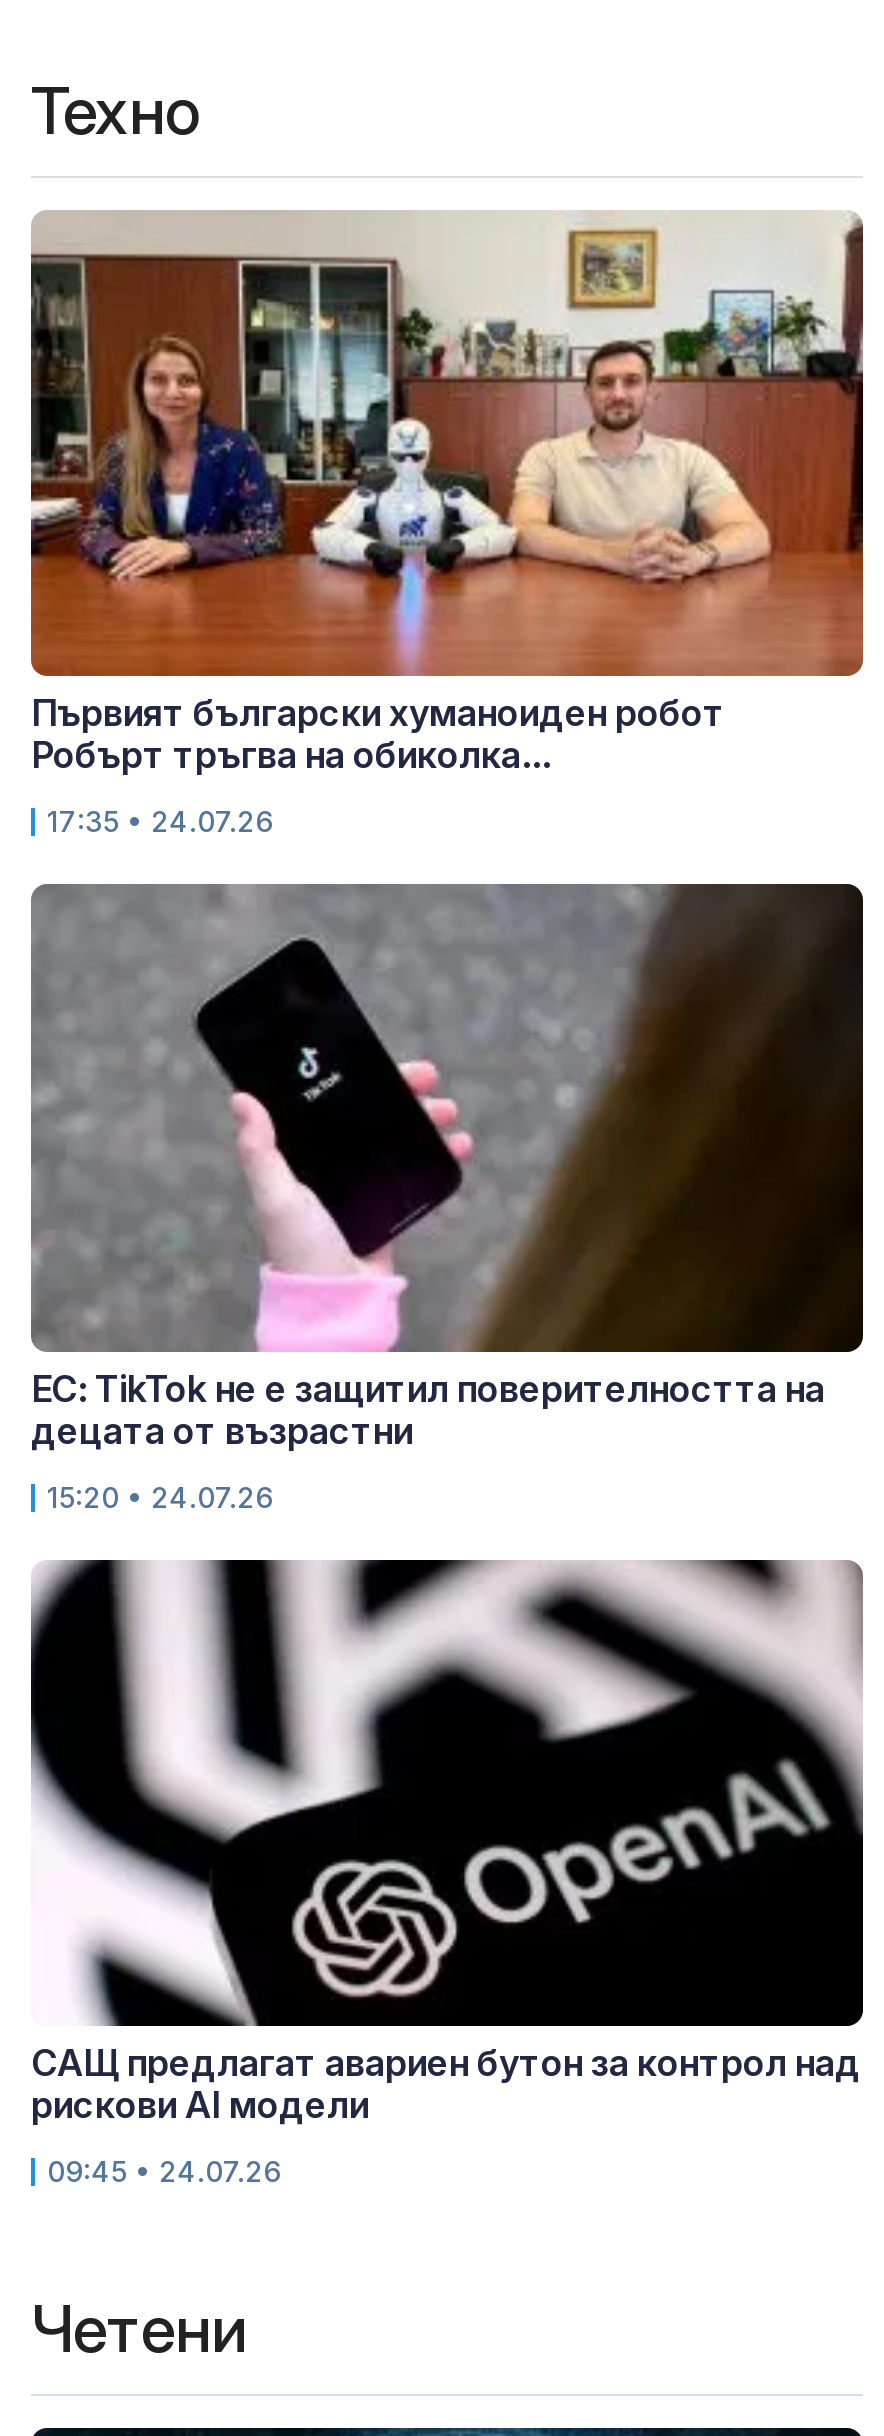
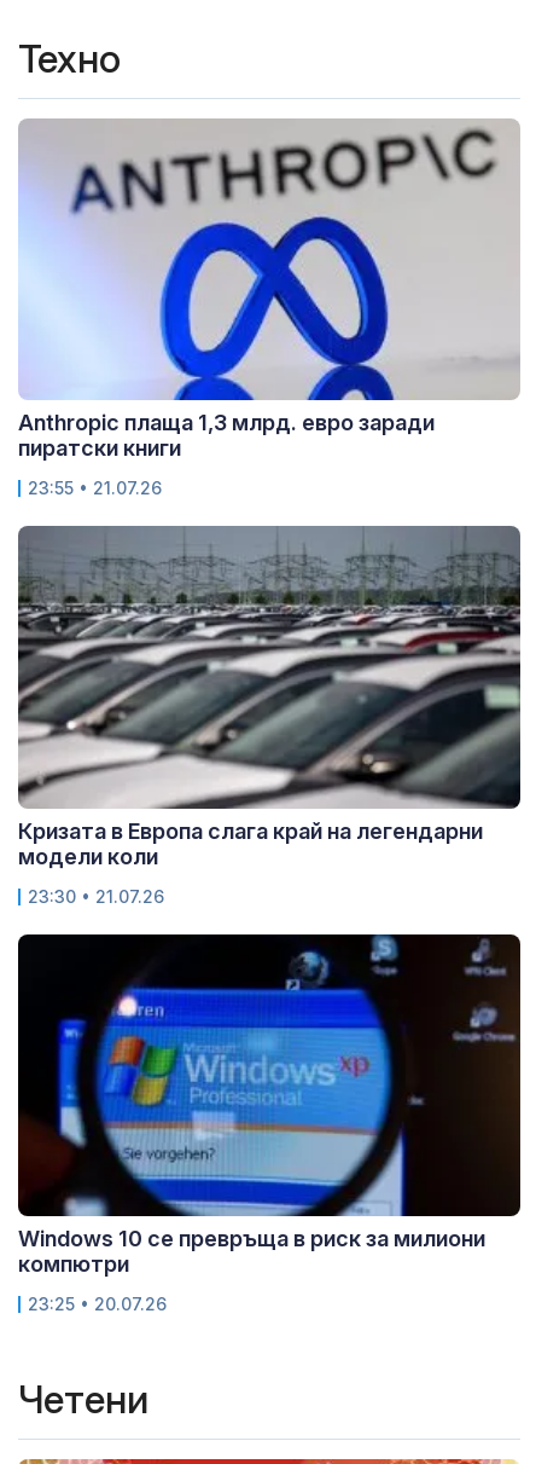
[29,214,865,777] [image] | Първият български хуманоиден робот | Робърт тръгва на обиколка... -> [18,121,520,461] [image] | Anthropic плаща 1,3 млрд. евро заради | пиратски книги
[47,805,273,839] 17:35 • 24.07.26 -> [28,478,162,499] 23:55 • 21.07.26
[31,884,865,1451] [image] | ЕС: TikTok не е защитил поверителността на | децата от възрастни -> [18,526,522,869] [image] | Кризата в Европа слага край на легендарни | модели коли
[47,1479,273,1513] 15:20 • 24.07.26 -> [28,886,164,906] 23:30 • 21.07.26
[29,1558,863,2126] [image] | САЩ предлагат авариен бутон за контрол над | рискови AI модели -> [17,933,522,1276] [image] | Windows 10 се превръща в риск за милиони | компютри
[47,2154,281,2188] 09:45 • 24.07.26 -> [28,1293,167,1314] 23:25 • 20.07.26

